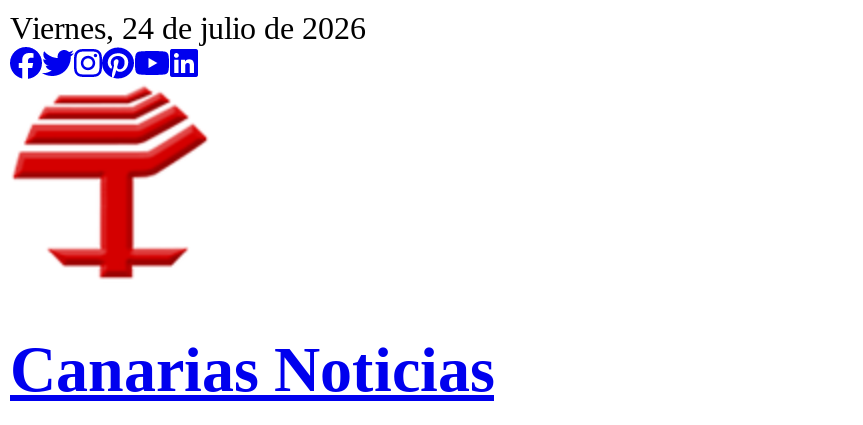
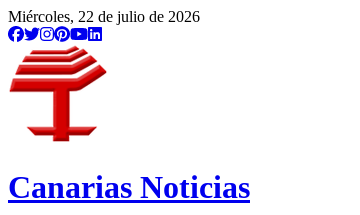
[10,11,366,45] Viernes, 24 de julio de 2026 -> [8,8,200,25] Miércoles, 22 de julio de 2026

